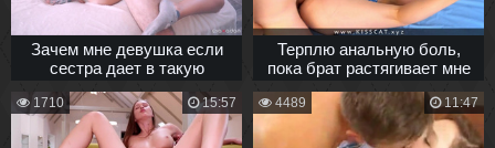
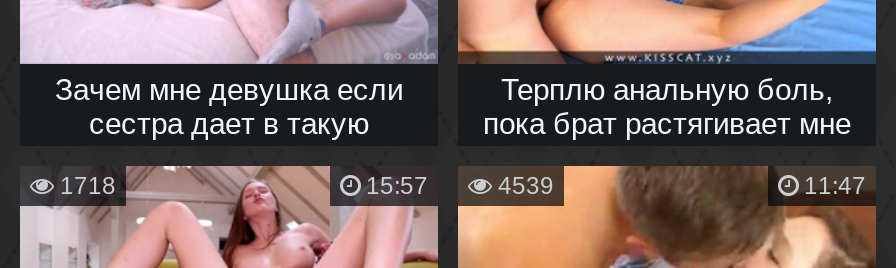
[30,95,64,110] 1710 -> [54,171,116,199] 1718
[272,95,306,110] 4489 -> [492,171,554,199] 4539

